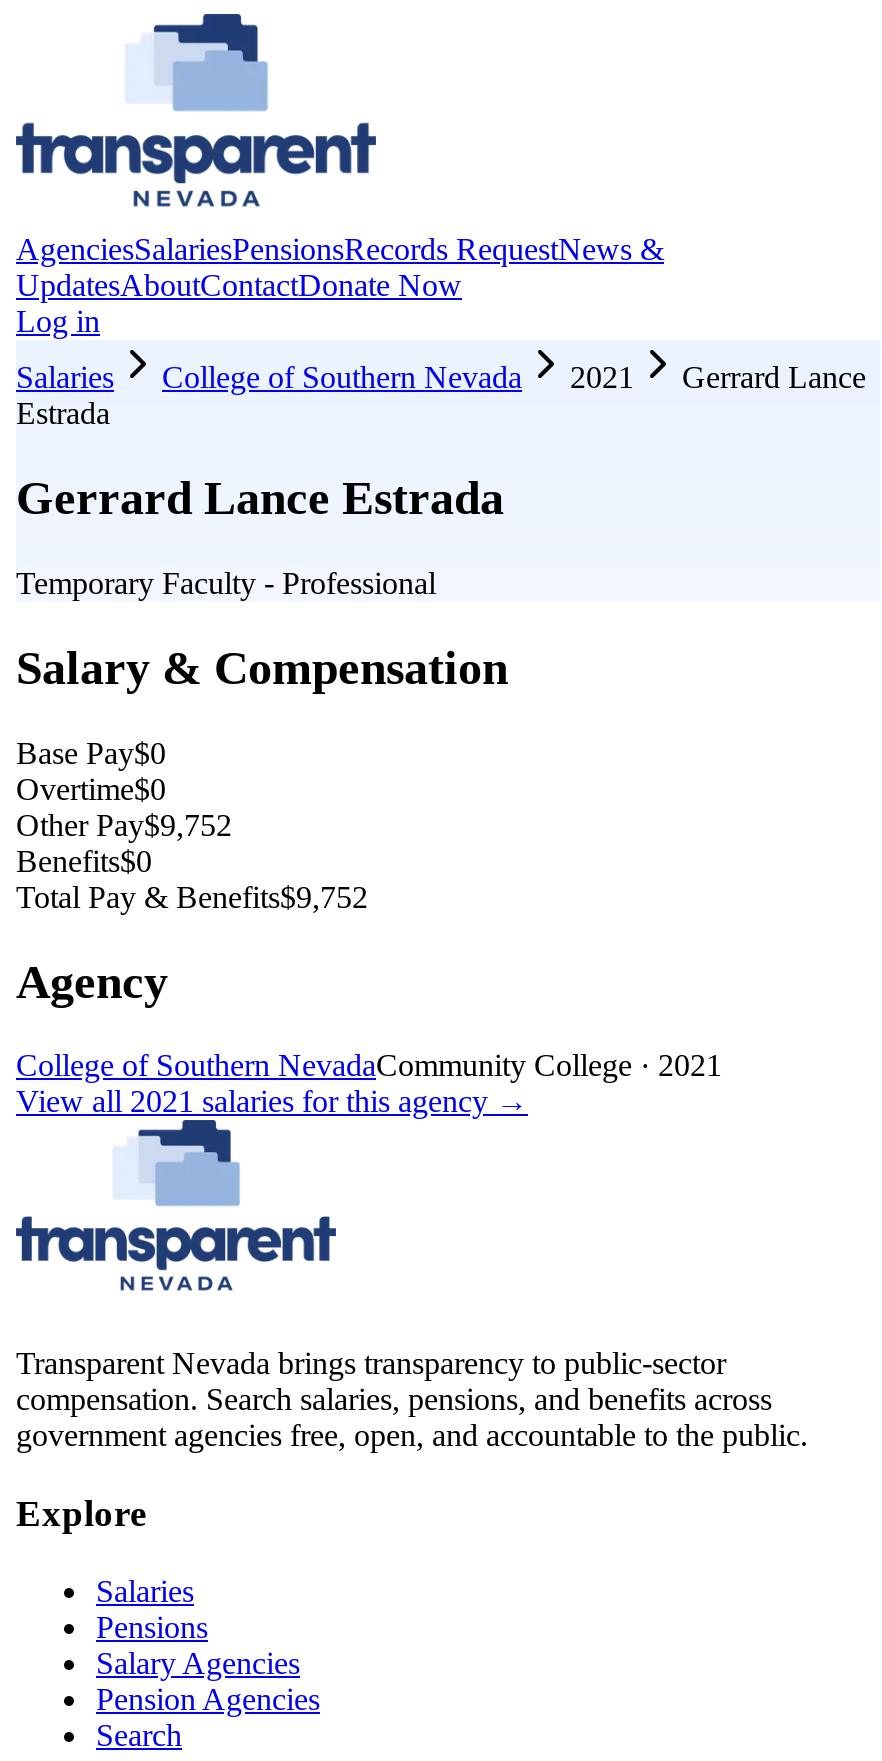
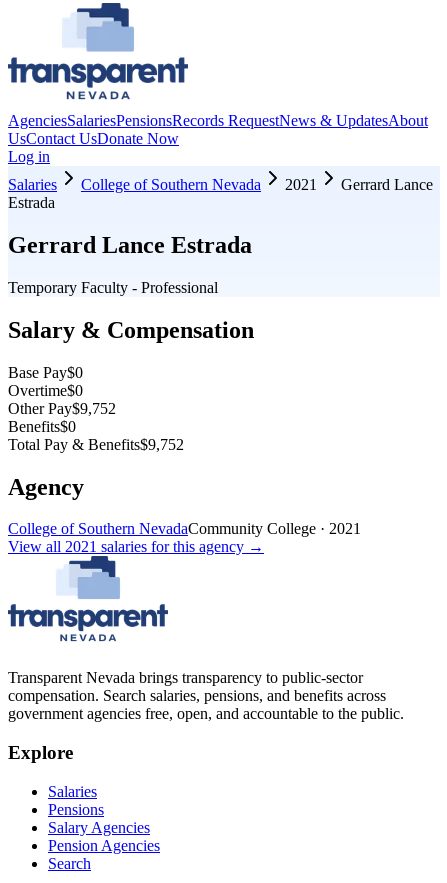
[16,232,664,302] AgenciesSalariesPensionsRecords RequestNews & | UpdatesAboutContactDonate Now -> [8,112,428,147] AgenciesSalariesPensionsRecords RequestNews & UpdatesAbout | UsContact UsDonate Now

